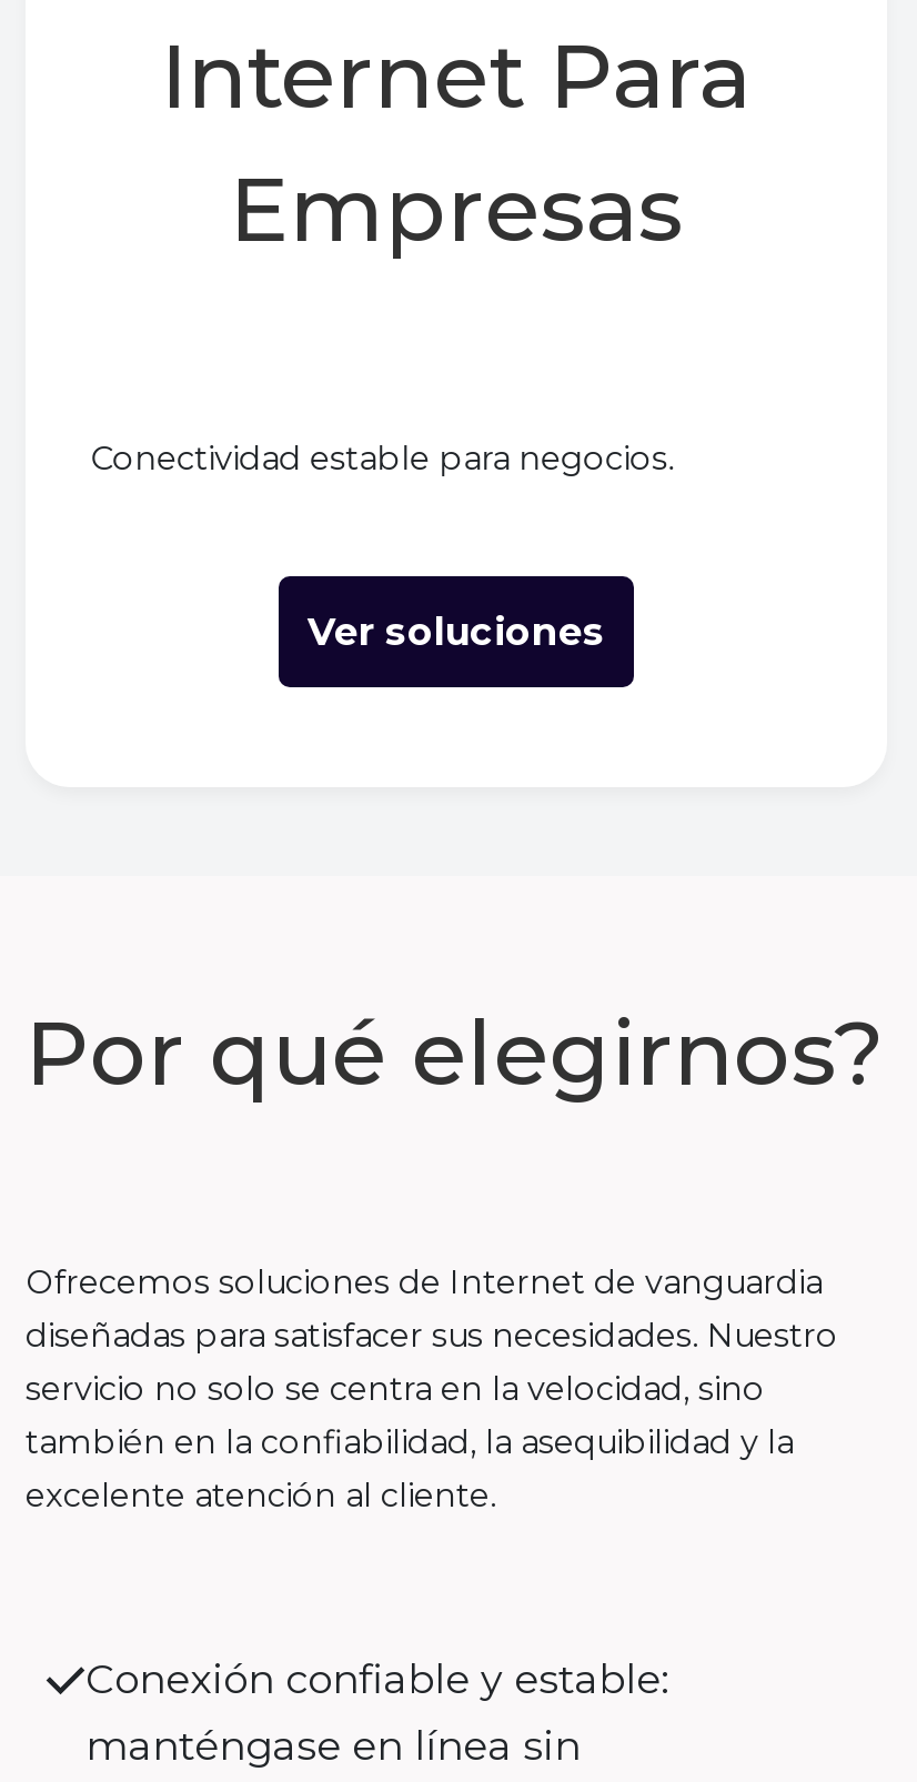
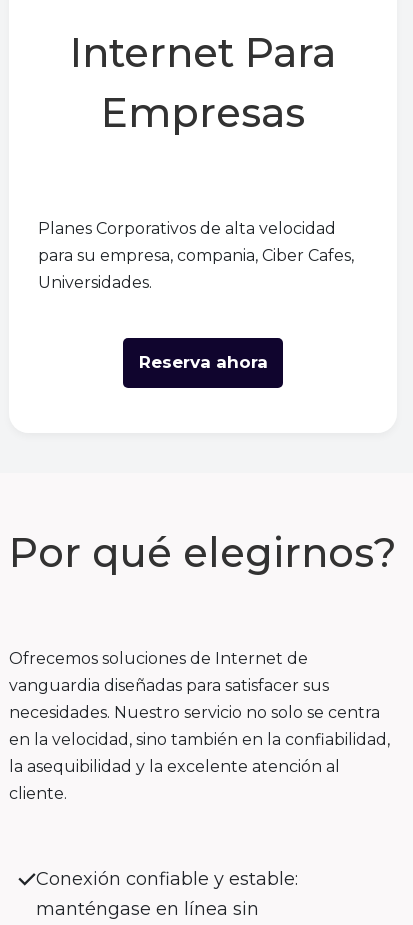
[90,439,674,479] Conectividad estable para negocios. -> [38,218,354,291] Planes Corporativos de alta velocidad | para su empresa, compania, Ciber Cafes, | Universidades.
[308,609,605,654] Ver soluciones -> [138,352,267,372] Reserva ahora

